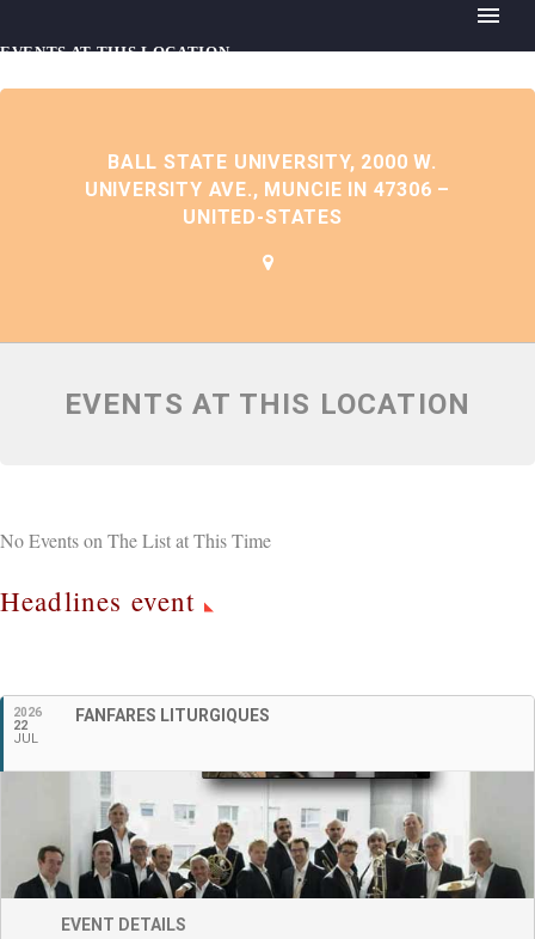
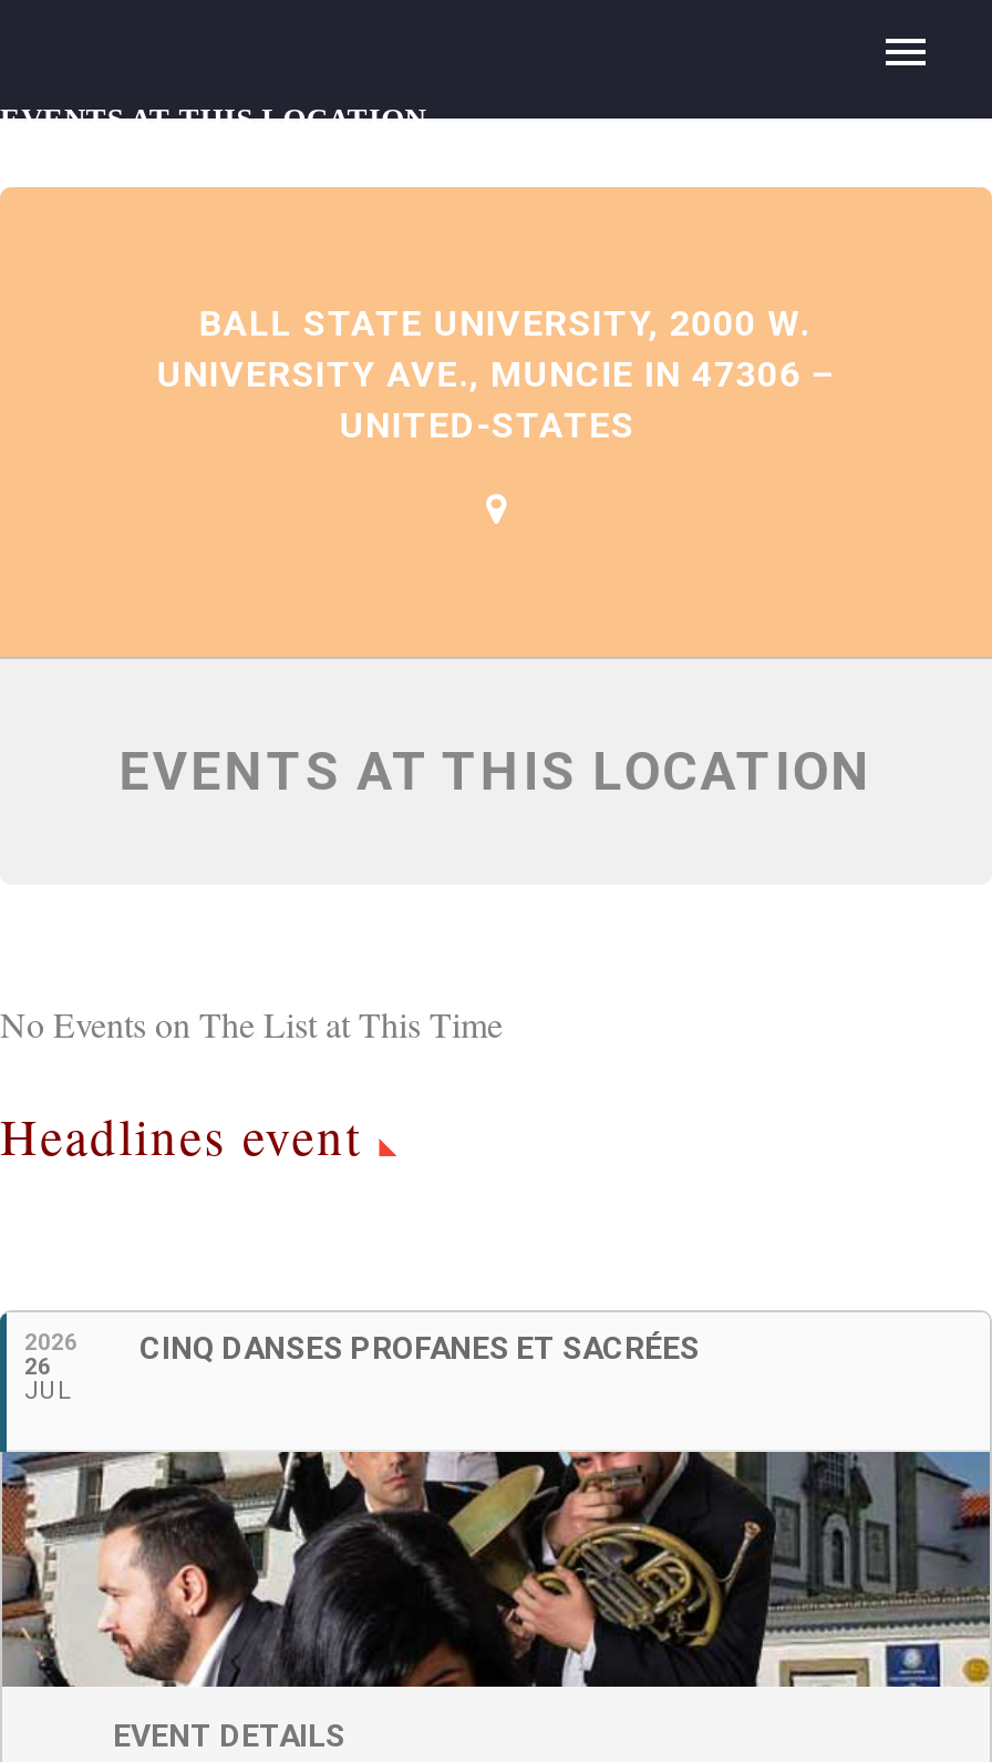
[75,706,270,725] FANFARES LITURGIQUES -> [139,1330,700,1365] CINQ DANSES PROFANES ET SACRÉES
[13,719,27,732] 22 -> [24,1354,51,1378] 26
[4,770,531,900] [image] -> [7,1450,985,1689] [image]

